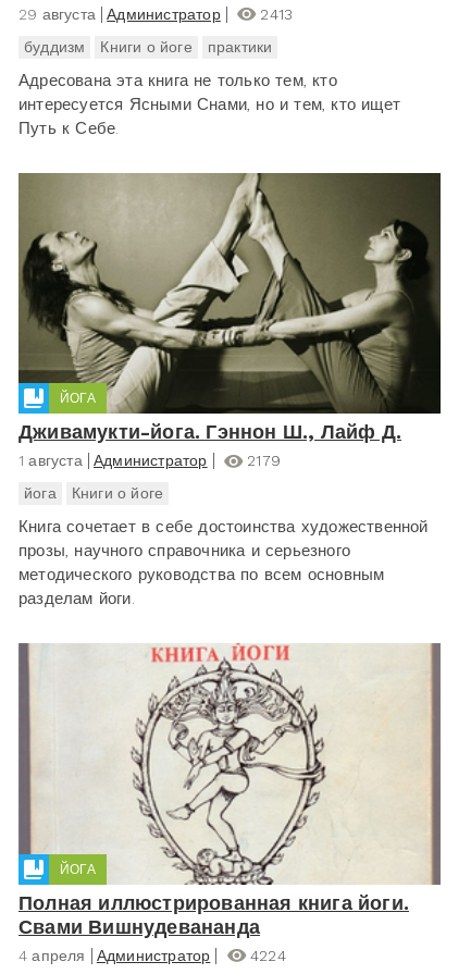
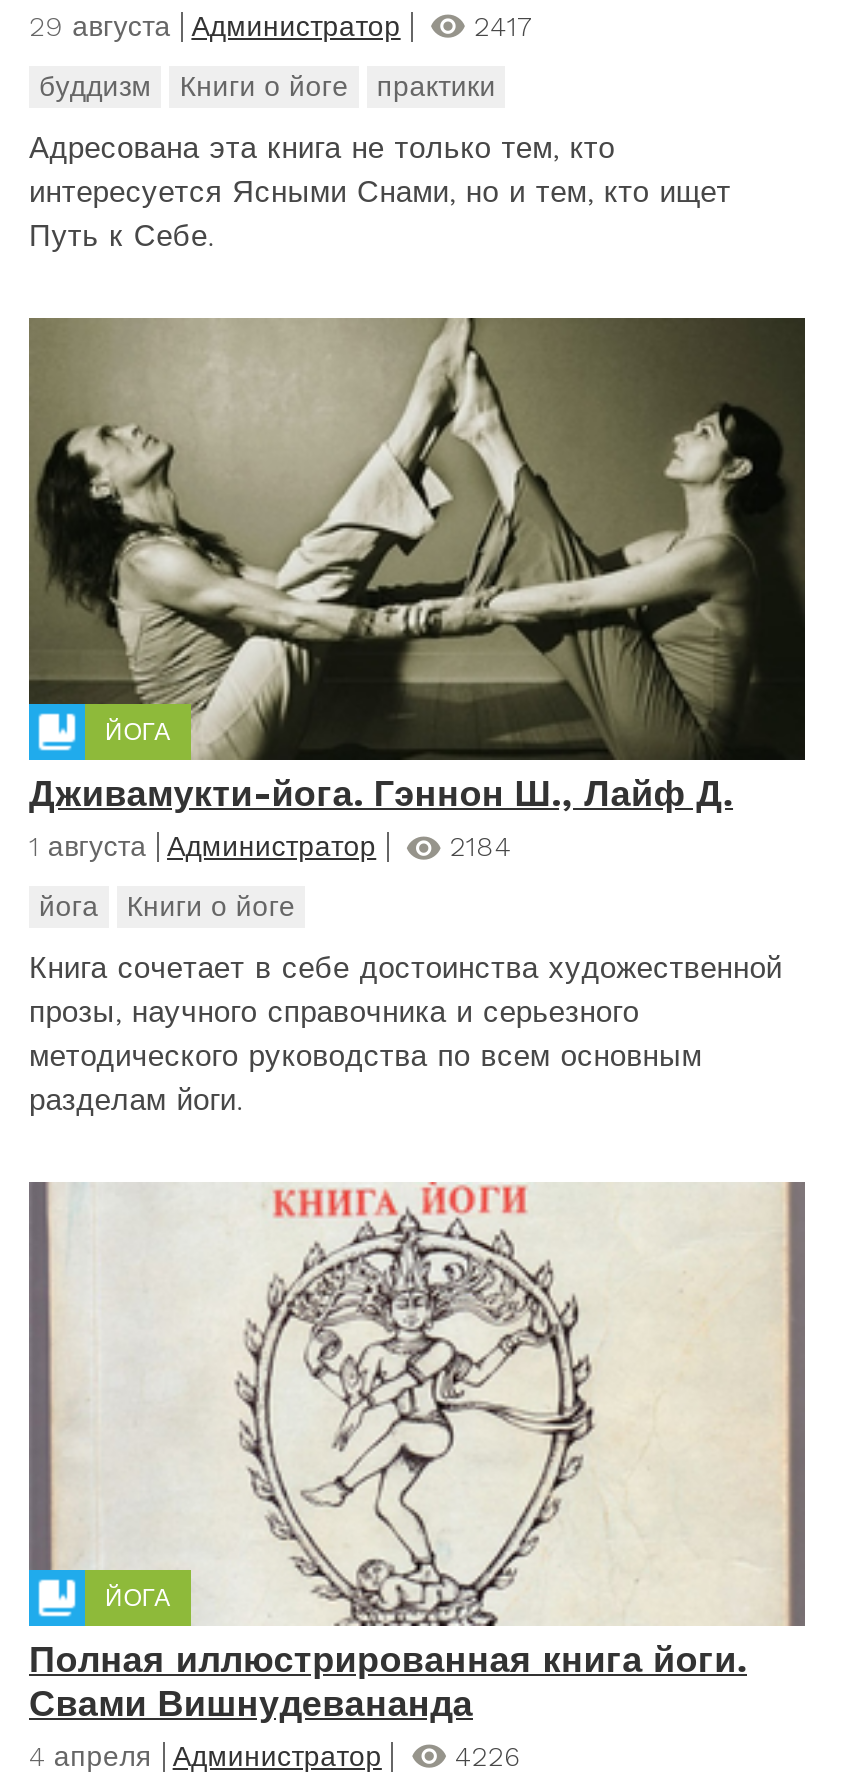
[256,5,293,23] 2413 -> [465,9,533,41] 2417
[243,452,281,469] 2179 -> [441,831,511,863] 2184
[246,947,286,964] 4224 -> [447,1740,523,1772] 4226

